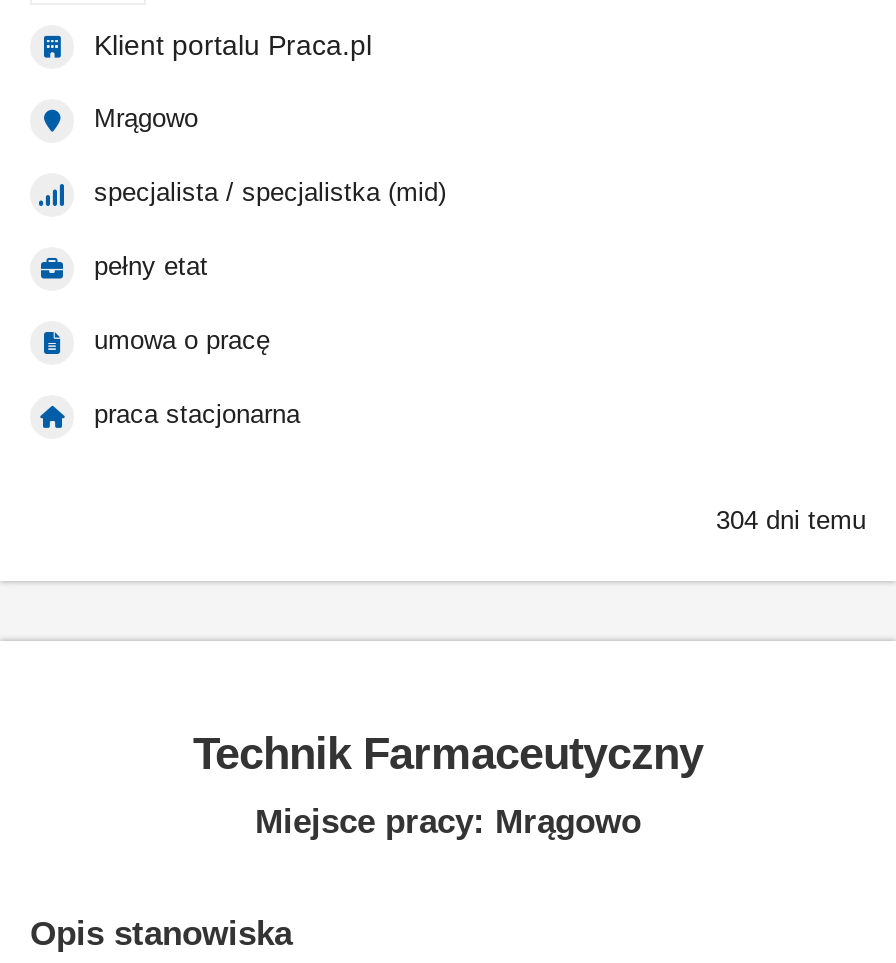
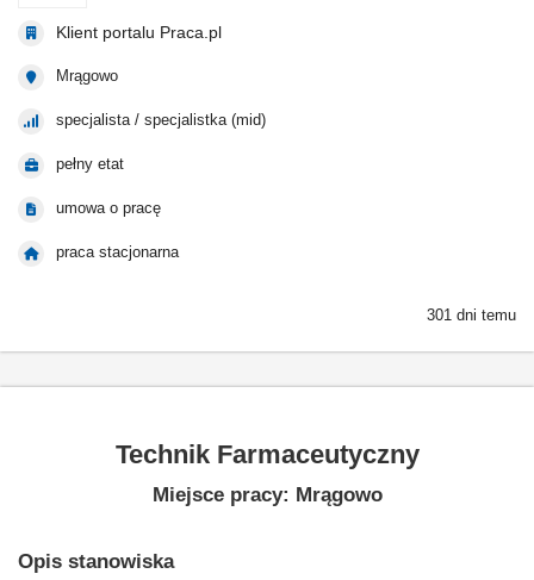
[716,505,866,535] 304 dni temu -> [427,306,516,324] 301 dni temu

